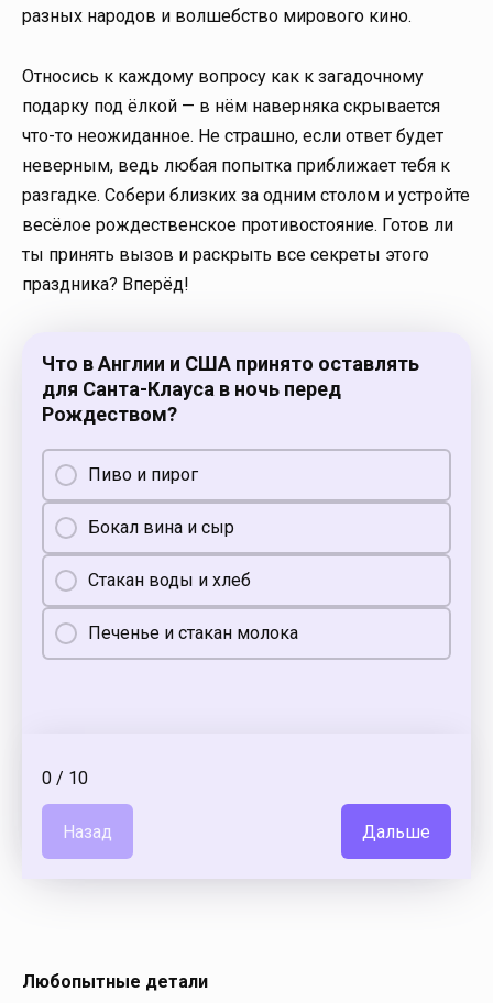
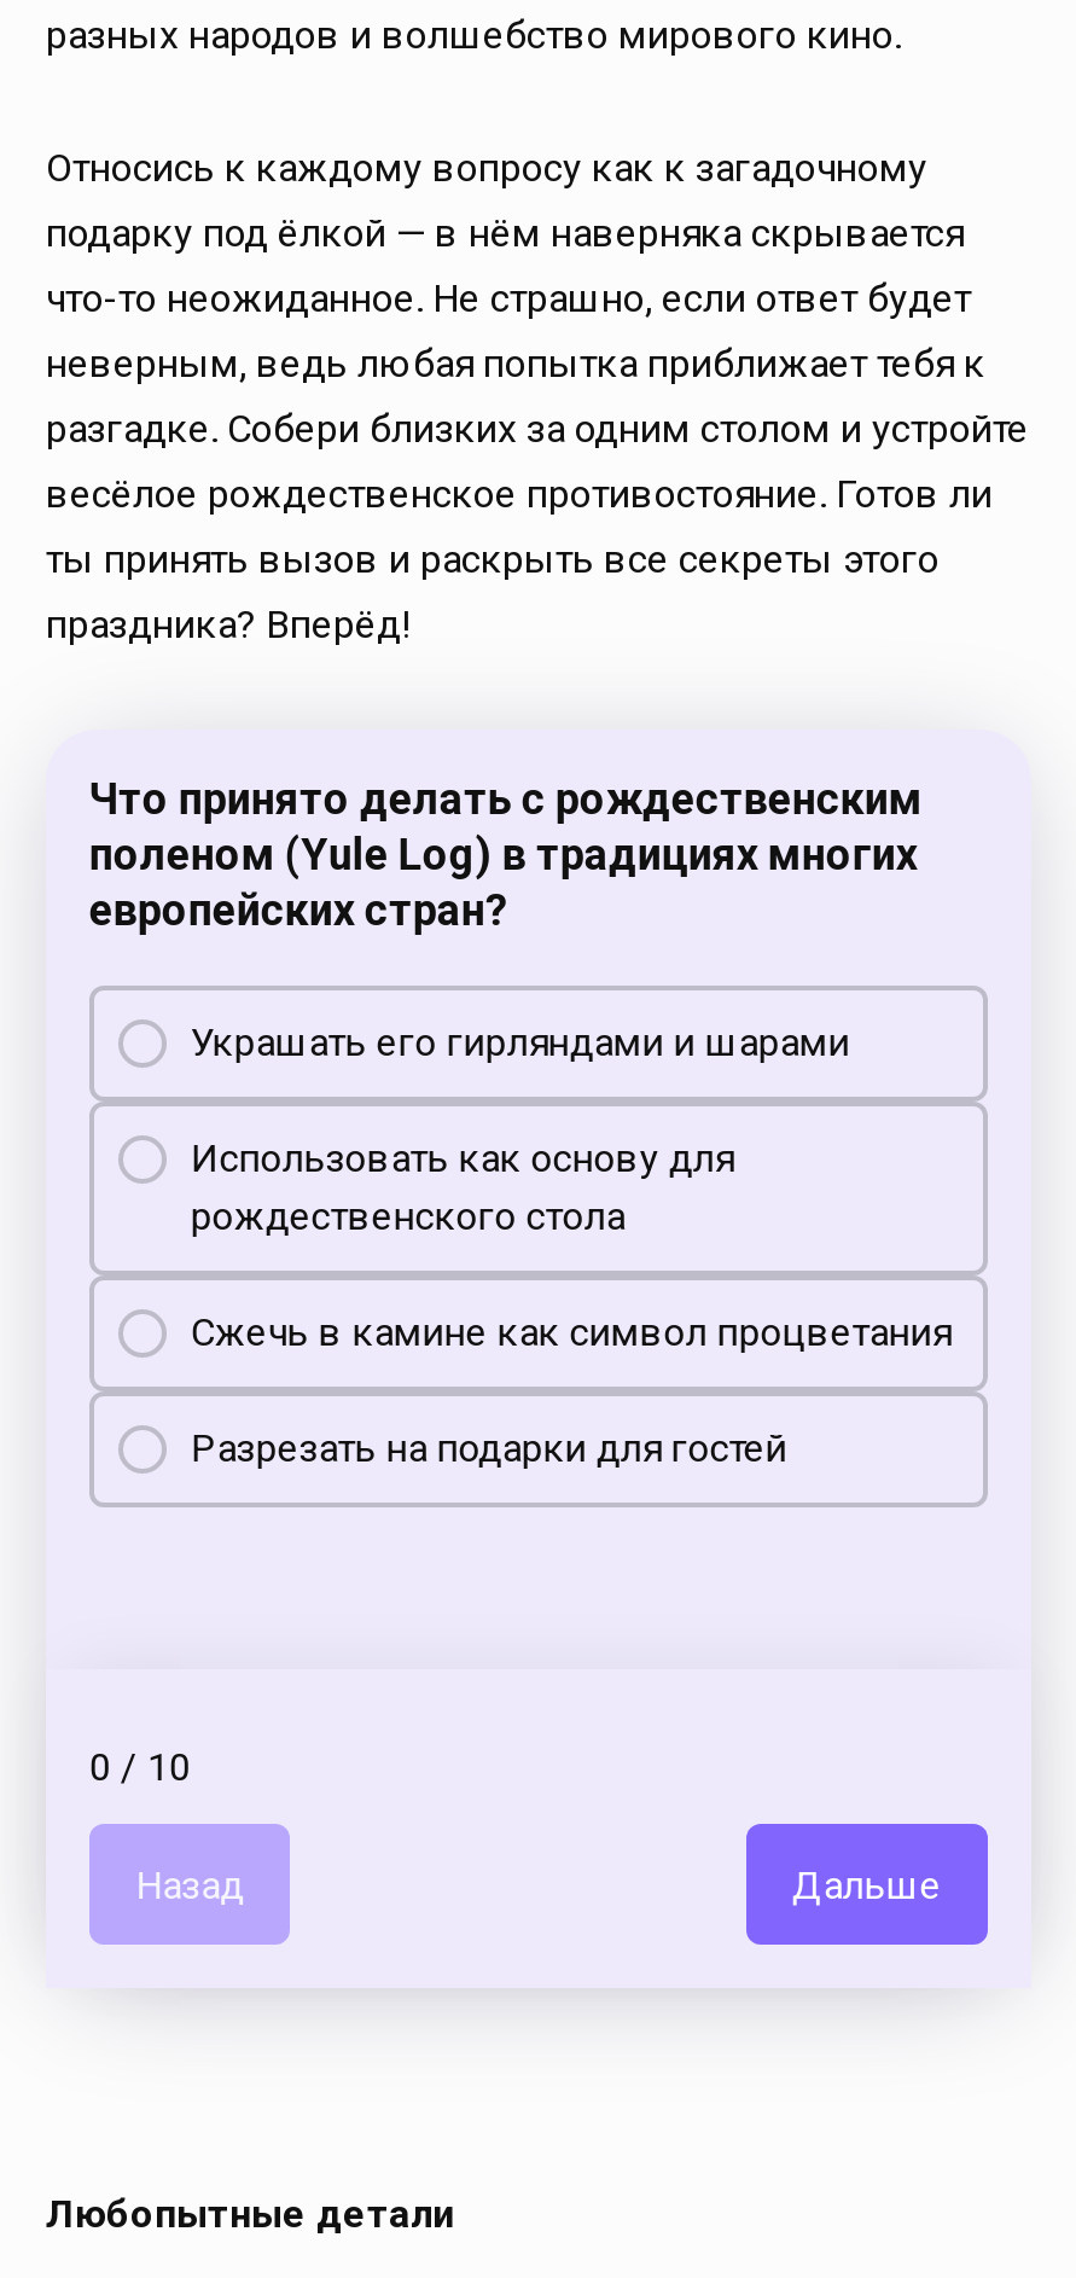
[42,352,419,426] Что в Англии и США принято оставлять | для Санта-Клауса в ночь перед | Рождеством? -> [89,774,922,936] Что принято делать с рождественским | поленом (Yule Log) в традициях многих | европейских стран?
[88,465,198,486] Пиво и пирог -> [191,1021,850,1067] Украшать его гирляндами и шарами
[88,517,234,538] Бокал вина и сыр -> [191,1137,734,1240] Использовать как основу для | рождественского стола
[88,570,251,591] Стакан воды и хлеб -> [191,1311,951,1356] Сжечь в камине как символ процветания
[88,623,298,644] Печенье и стакан молока -> [191,1426,787,1472] Разрезать на подарки для гостей

